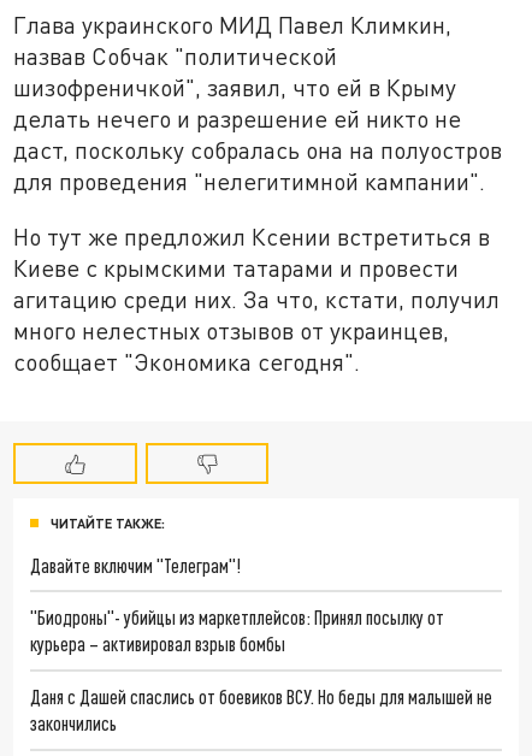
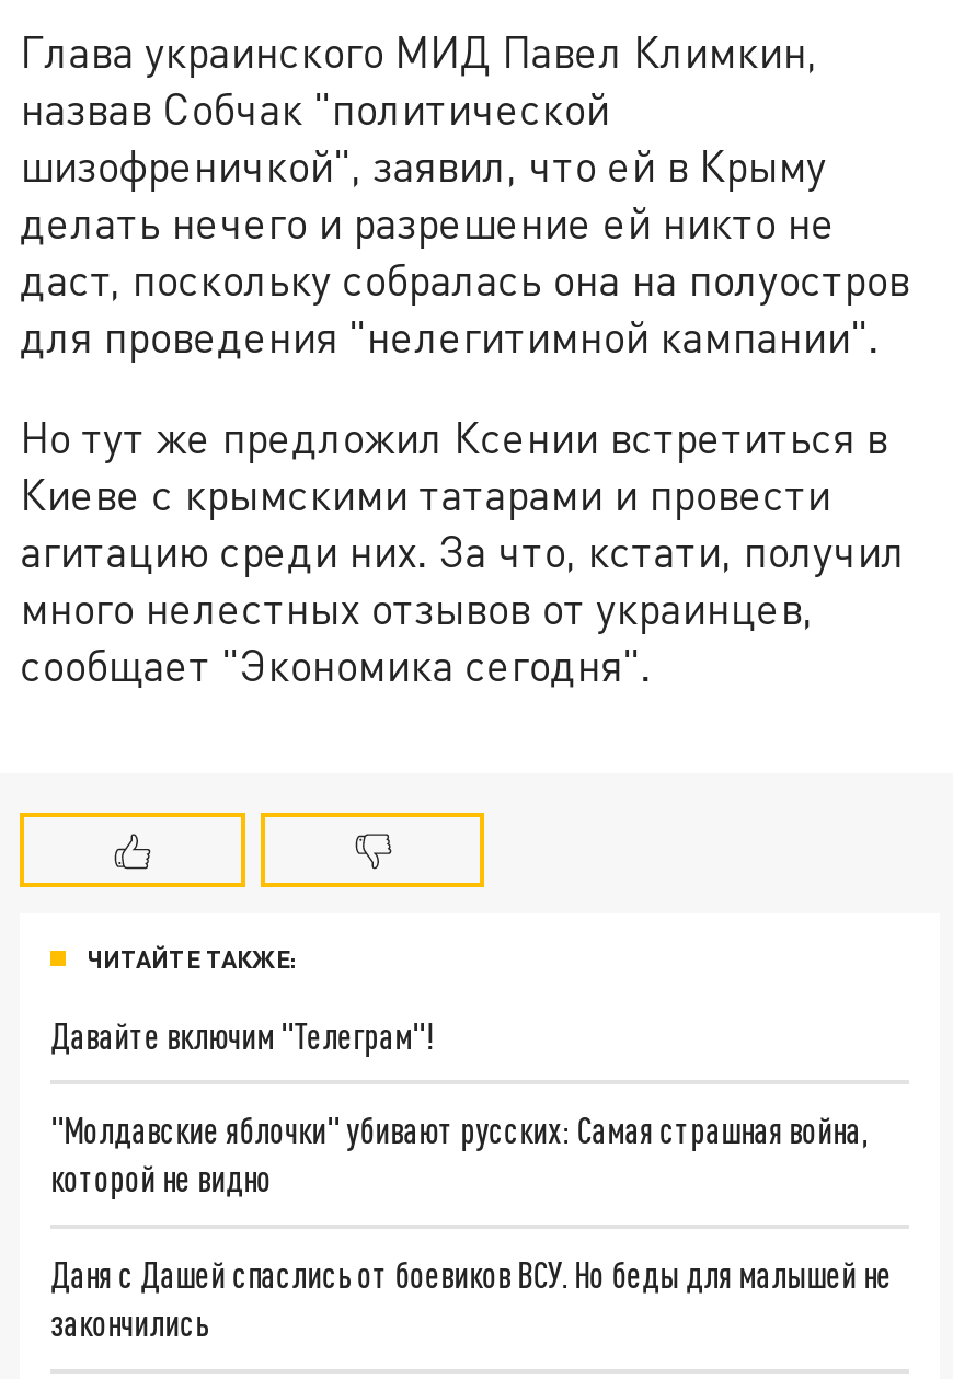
[30,606,444,655] "Биодроны"- убийцы из маркетплейсов: Принял посылку от | курьера – активировал взрыв бомбы -> [51,1109,868,1199] "Молдавские яблочки" убивают русских: Самая страшная война, | которой не видно

